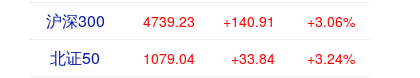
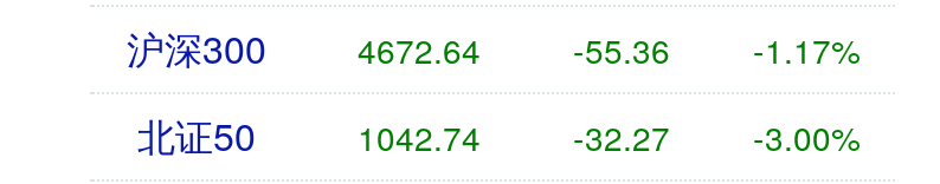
[143,11,195,31] 4739.23 -> [358,26,481,73] 4672.64
[223,11,275,31] +140.91 -> [573,26,670,73] -55.36
[307,11,355,31] +3.06% -> [753,26,859,73] -1.17%
[143,48,195,68] 1079.04 -> [358,113,481,160] 1042.74
[231,48,275,68] +33.84 -> [573,113,670,160] -32.27
[307,48,355,68] +3.24% -> [753,113,859,160] -3.00%

